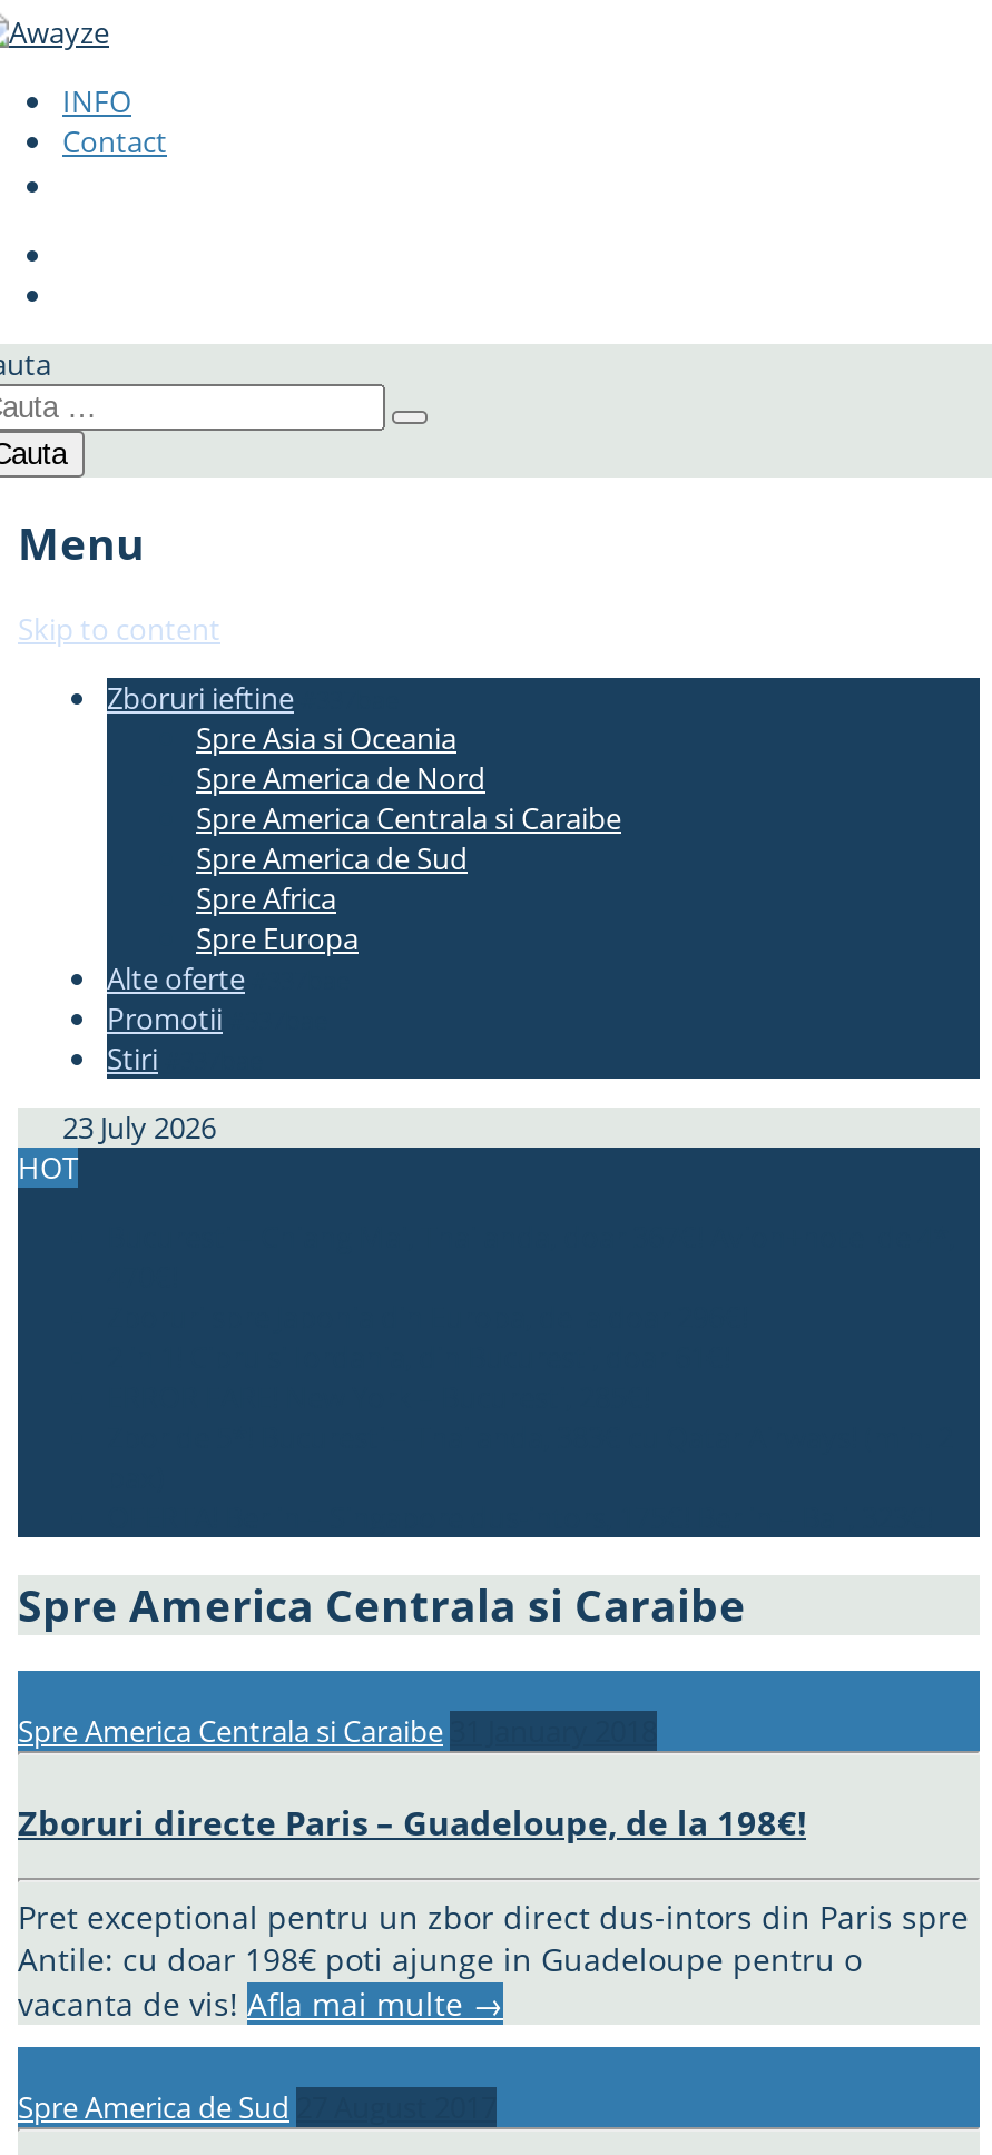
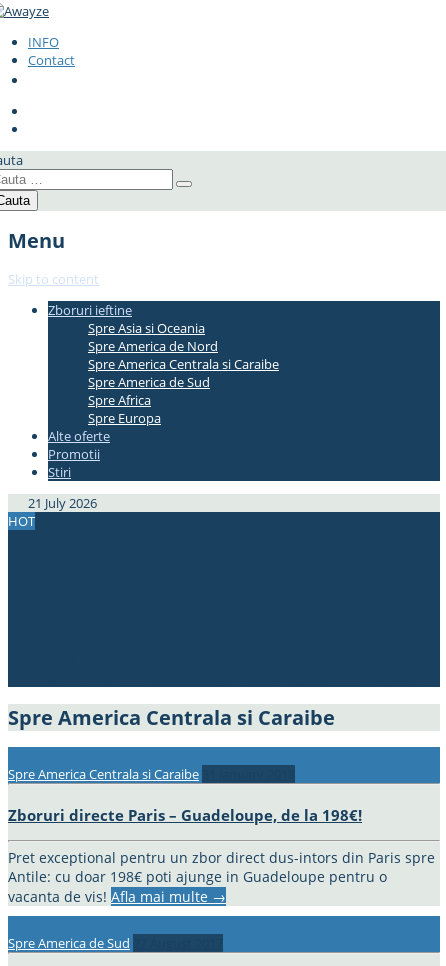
[62,1108,216,1148] 23 July 2026 -> [28,494,97,512] 21 July 2026

